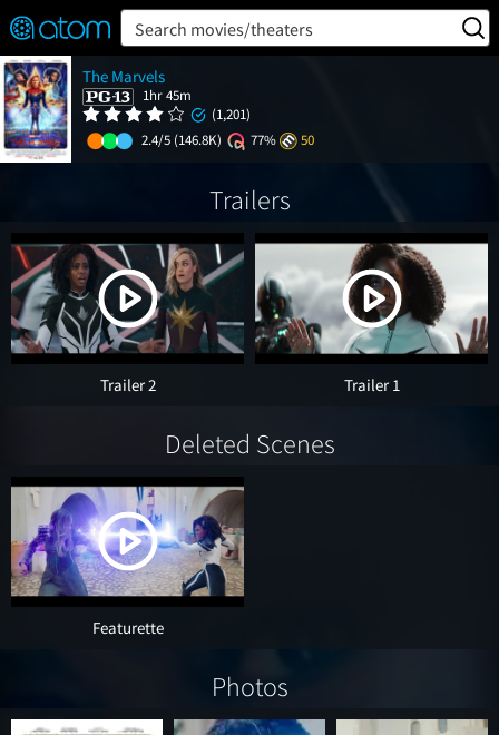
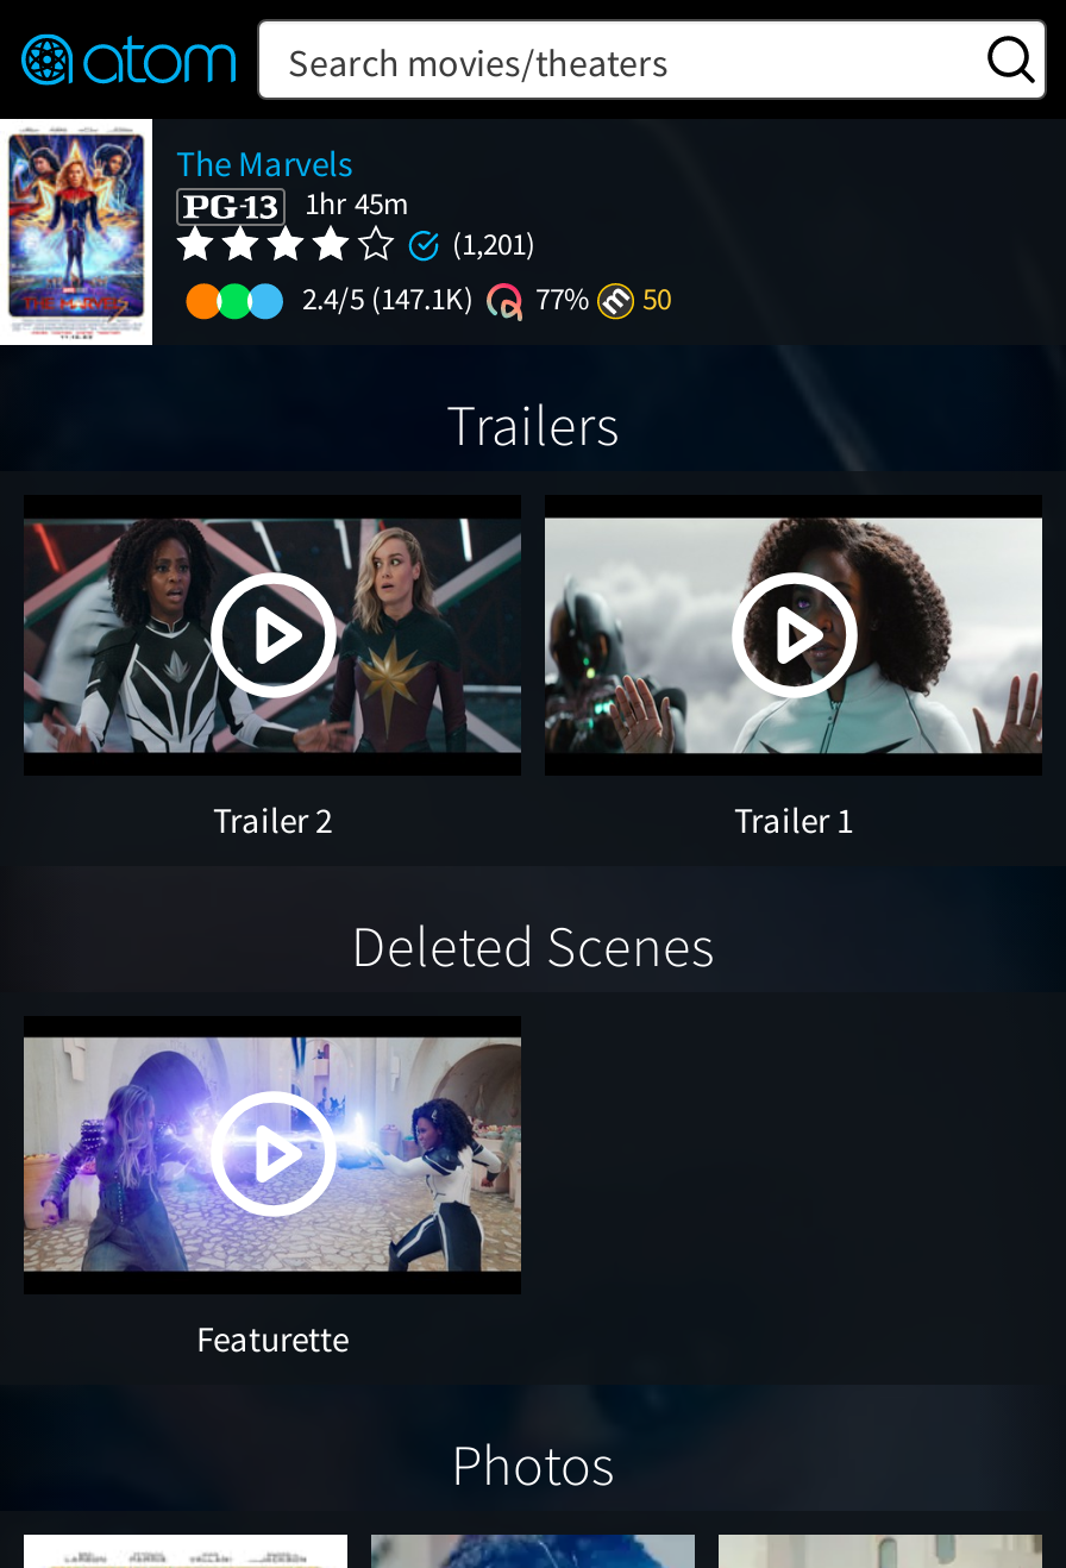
[141,131,314,149] 2.4/5 (146.8K) 77% 50 -> [302,279,671,319] 2.4/5 (147.1K) 77% 50

